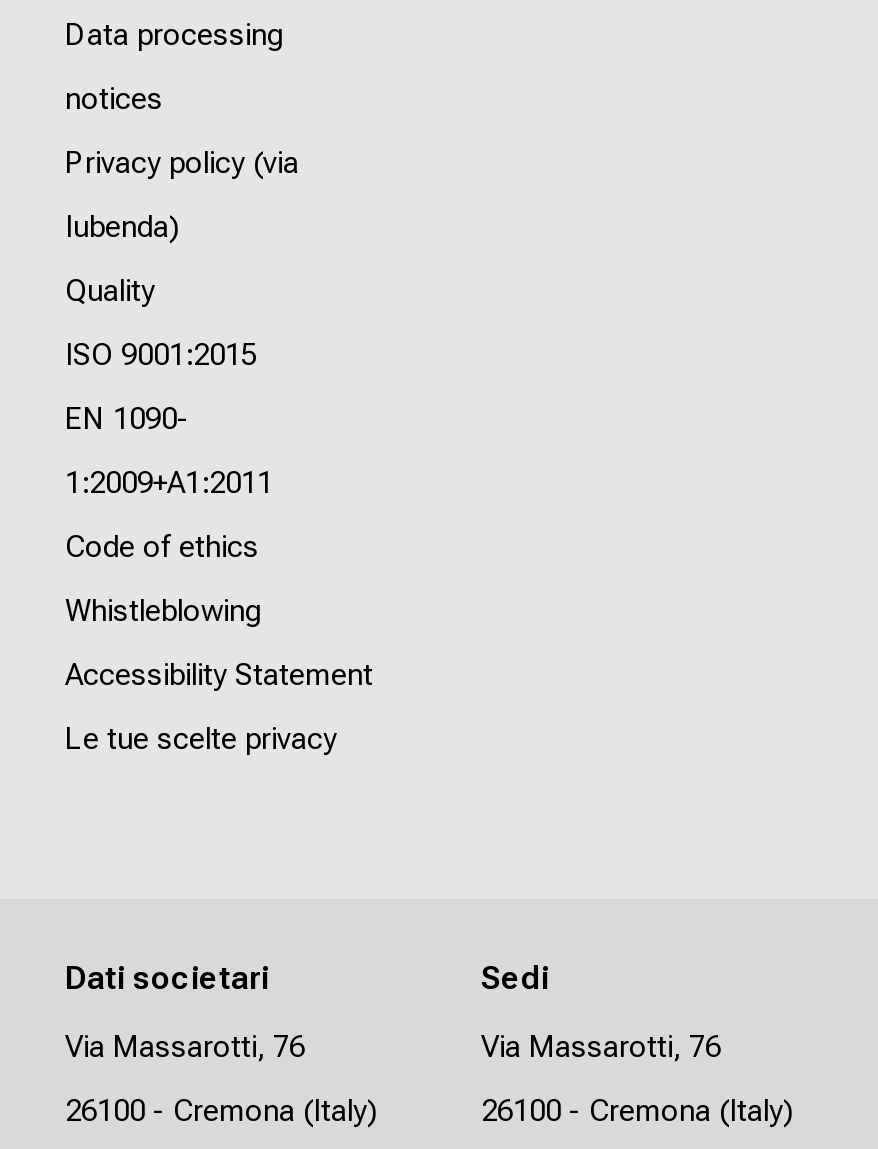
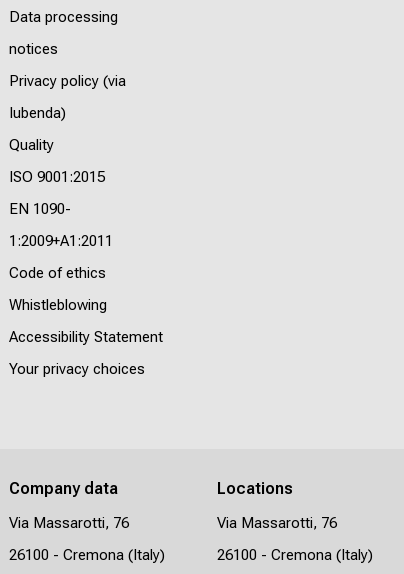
[65,722,337,758] Le tue scelte privacy -> [9,360,145,378] Your privacy choices
[65,960,269,998] Dati societari -> [9,479,118,498] Company data
[481,960,549,998] Sedi -> [217,479,293,498] Locations

